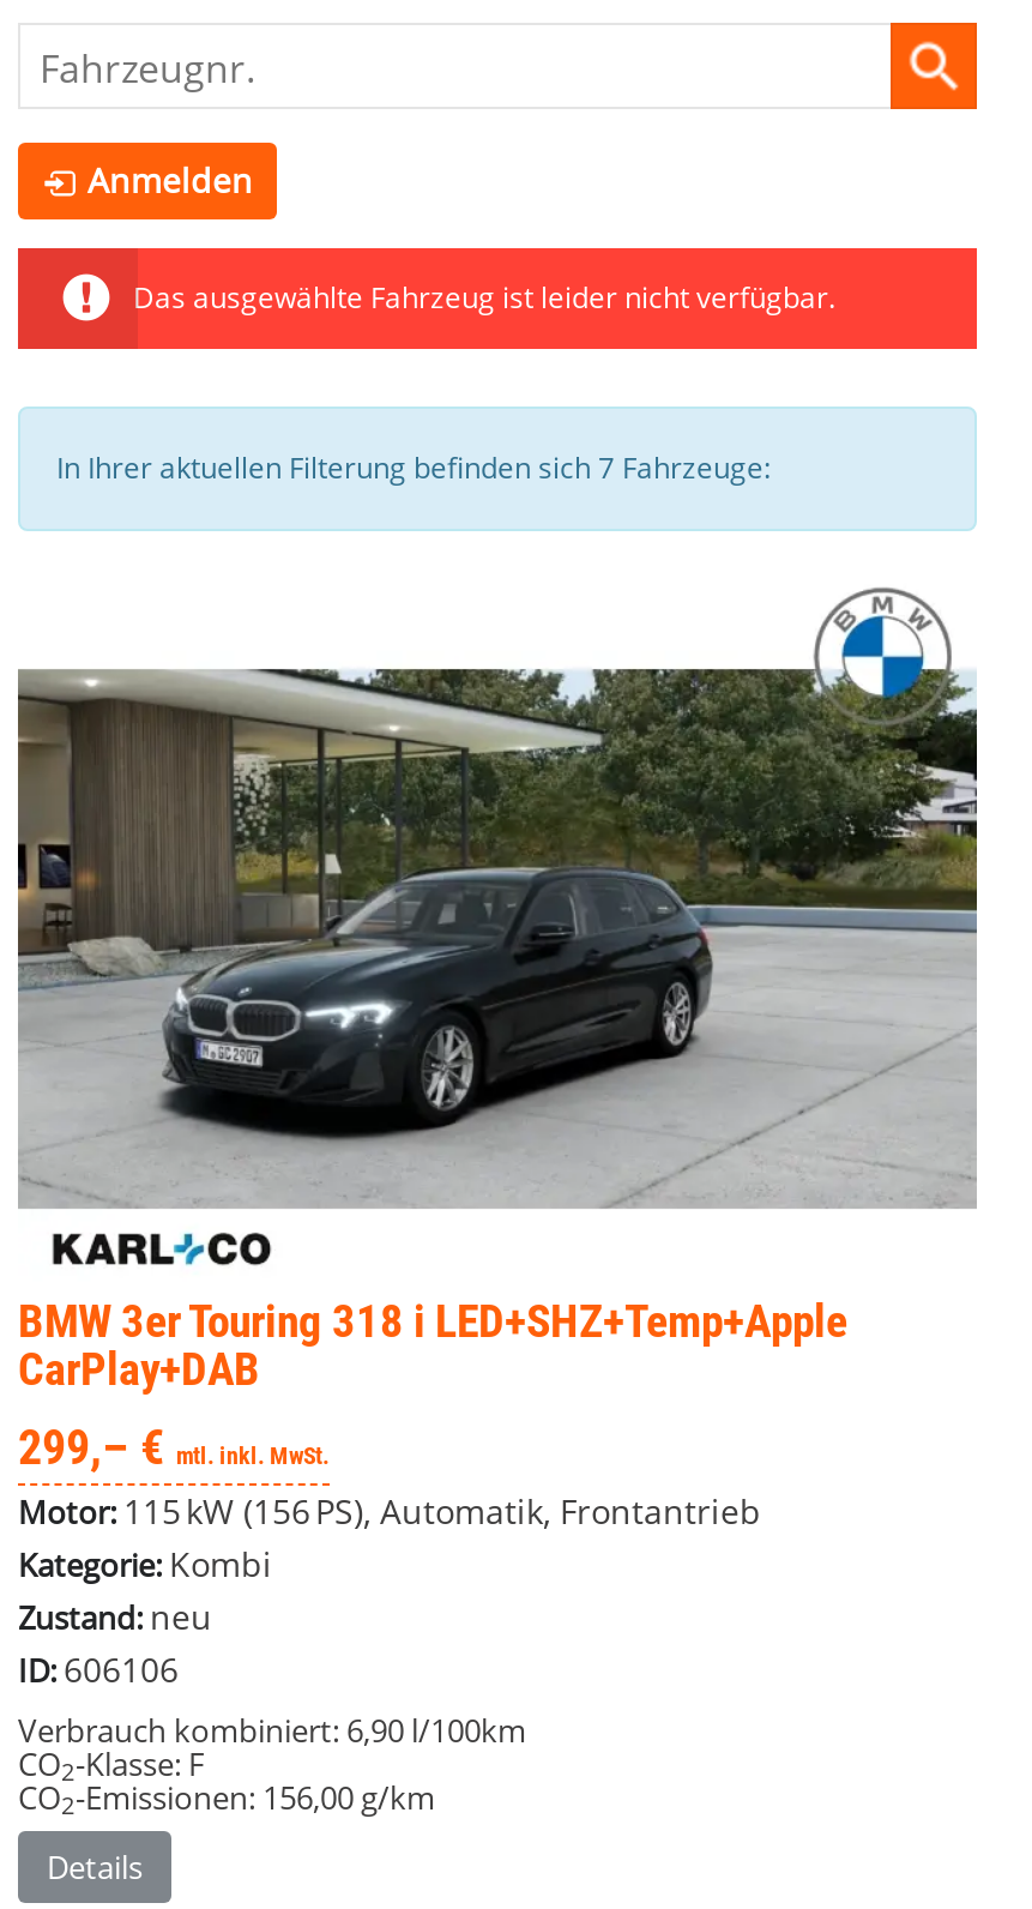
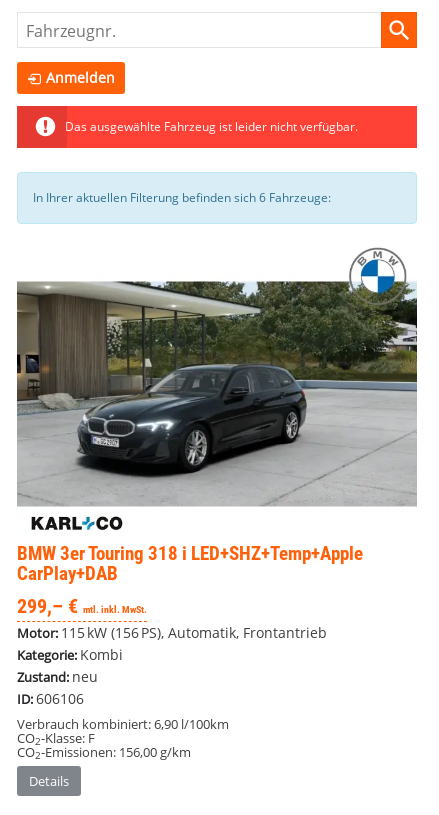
[56,447,771,488] In Ihrer aktuellen Filterung befinden sich 7 Fahrzeuge: -> [33,189,331,206] In Ihrer aktuellen Filterung befinden sich 6 Fahrzeuge:

